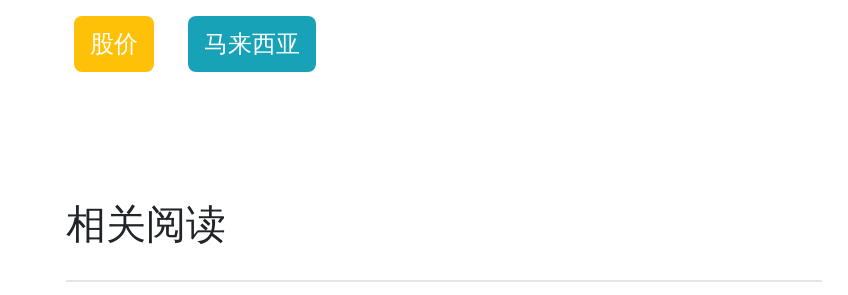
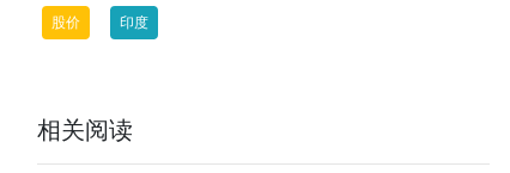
[204,28,300,58] 马来西亚 -> [120,13,148,31] 印度

